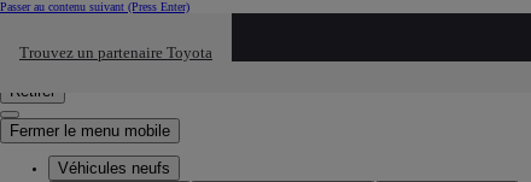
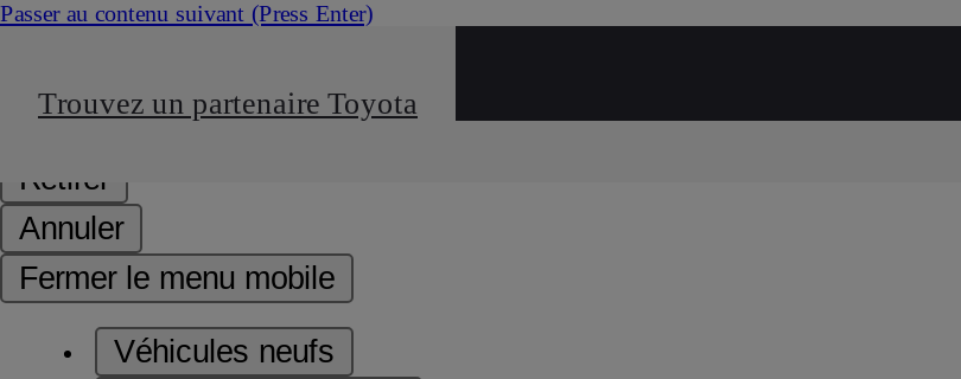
none -> [19,211,123,246] Annuler

